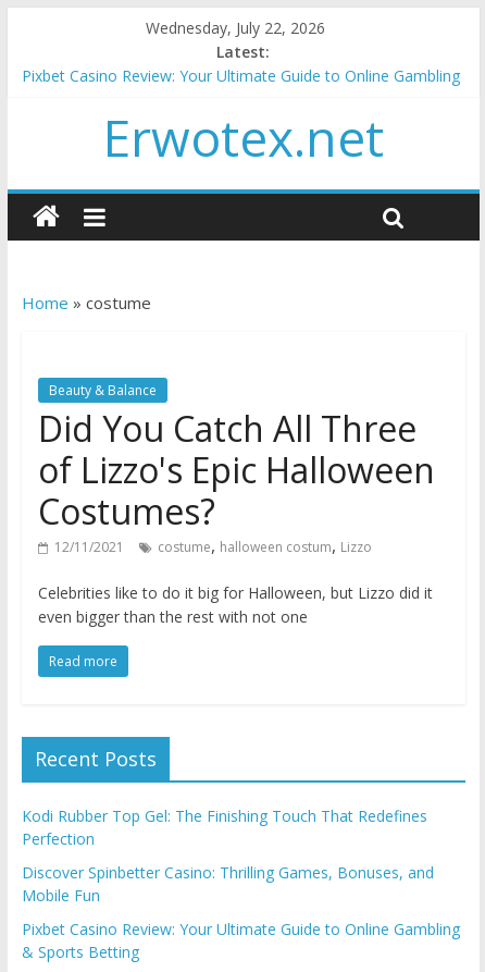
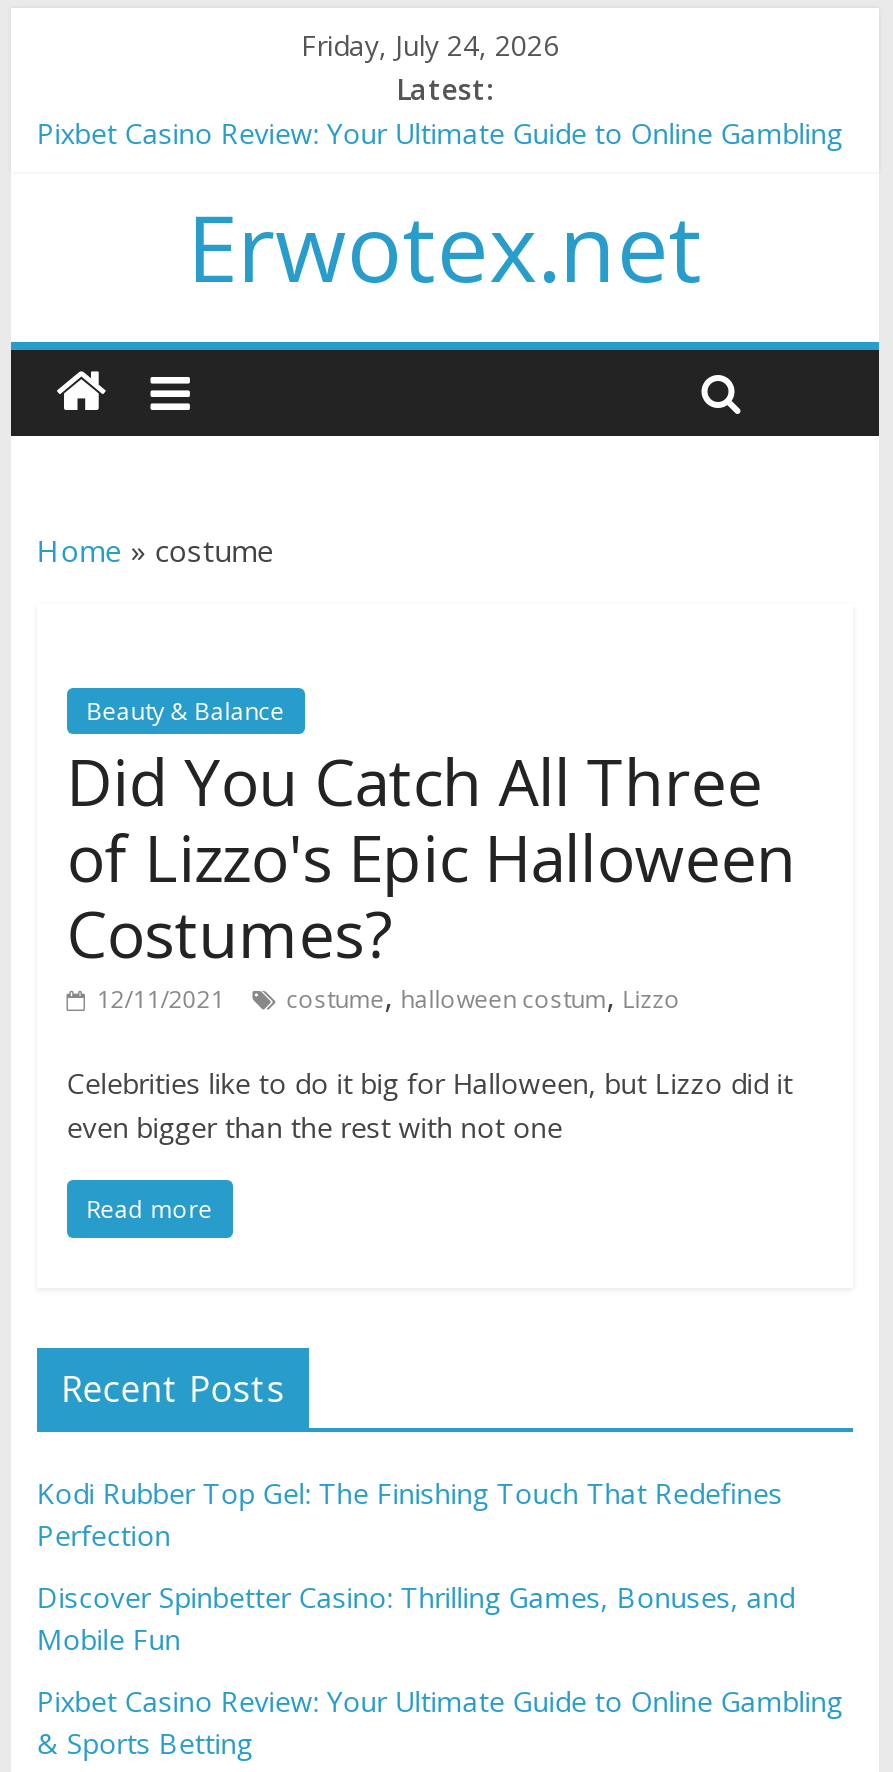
[146,17,325,38] Wednesday, July 22, 2026 -> [301,26,559,64] Friday, July 24, 2026

